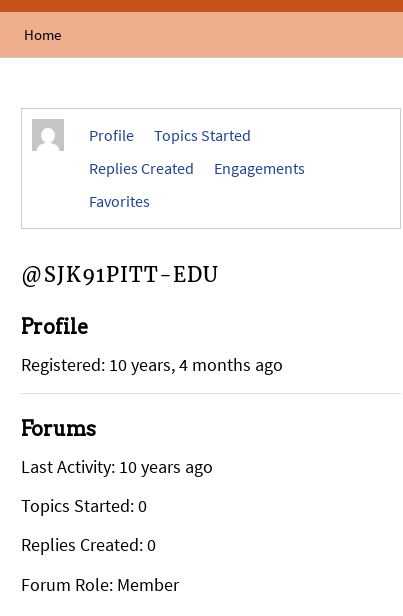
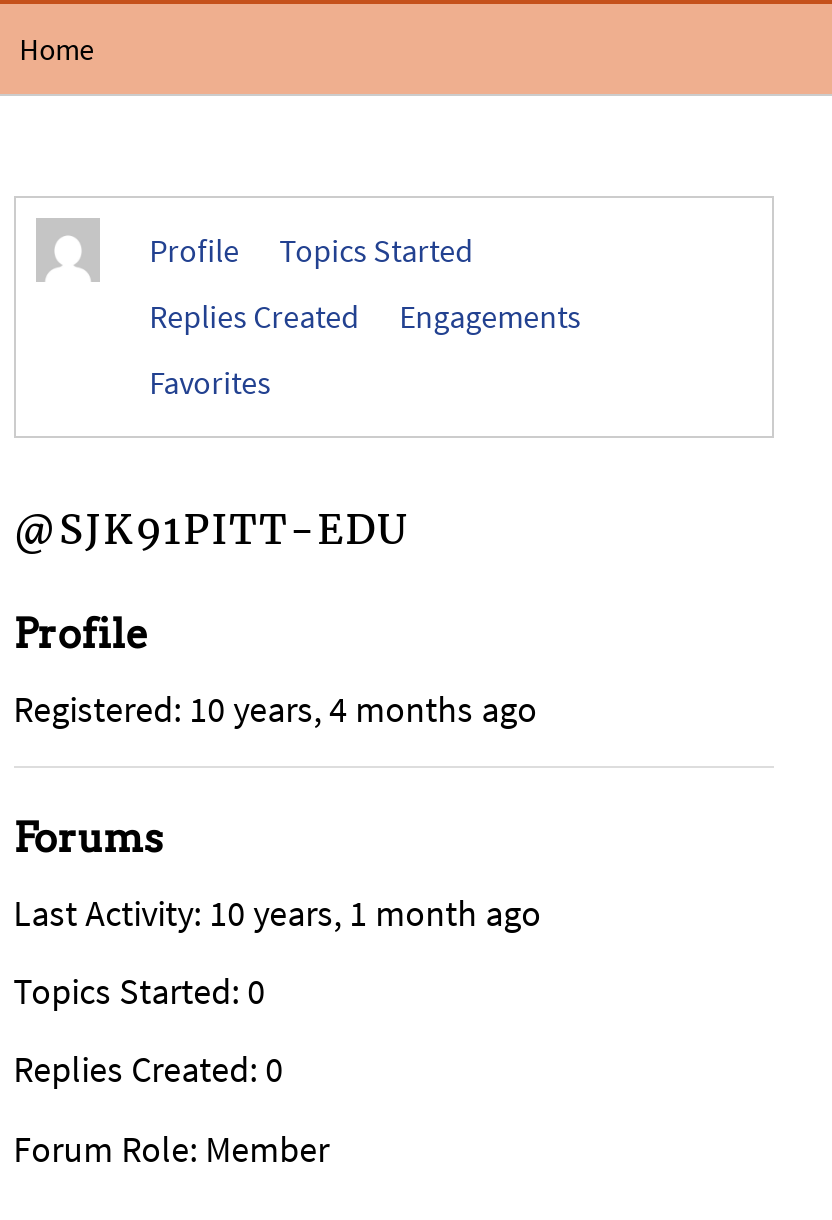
[21,455,213,478] Last Activity: 10 years ago -> [13,890,541,936] Last Activity: 10 years, 1 month ago

